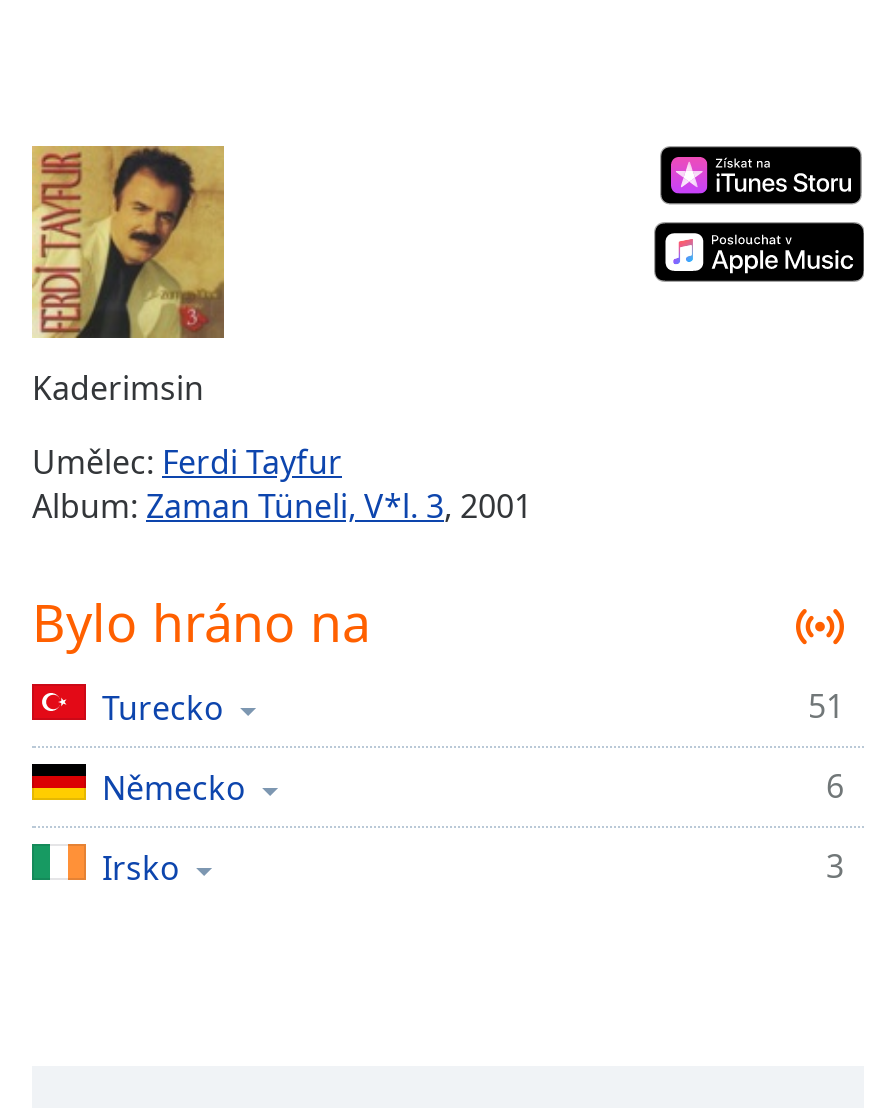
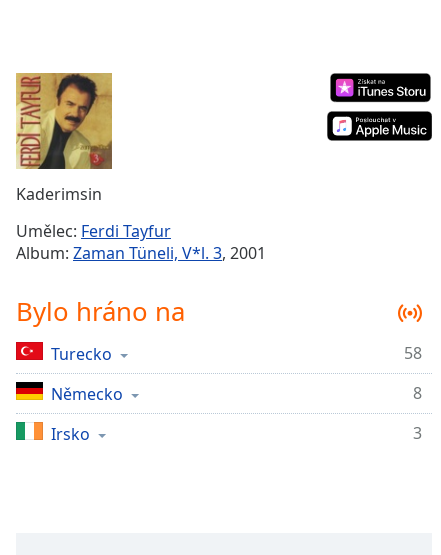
[808,684,844,728] 51 -> [404,342,422,364] 58
[826,764,844,808] 6 -> [413,382,422,404] 8

